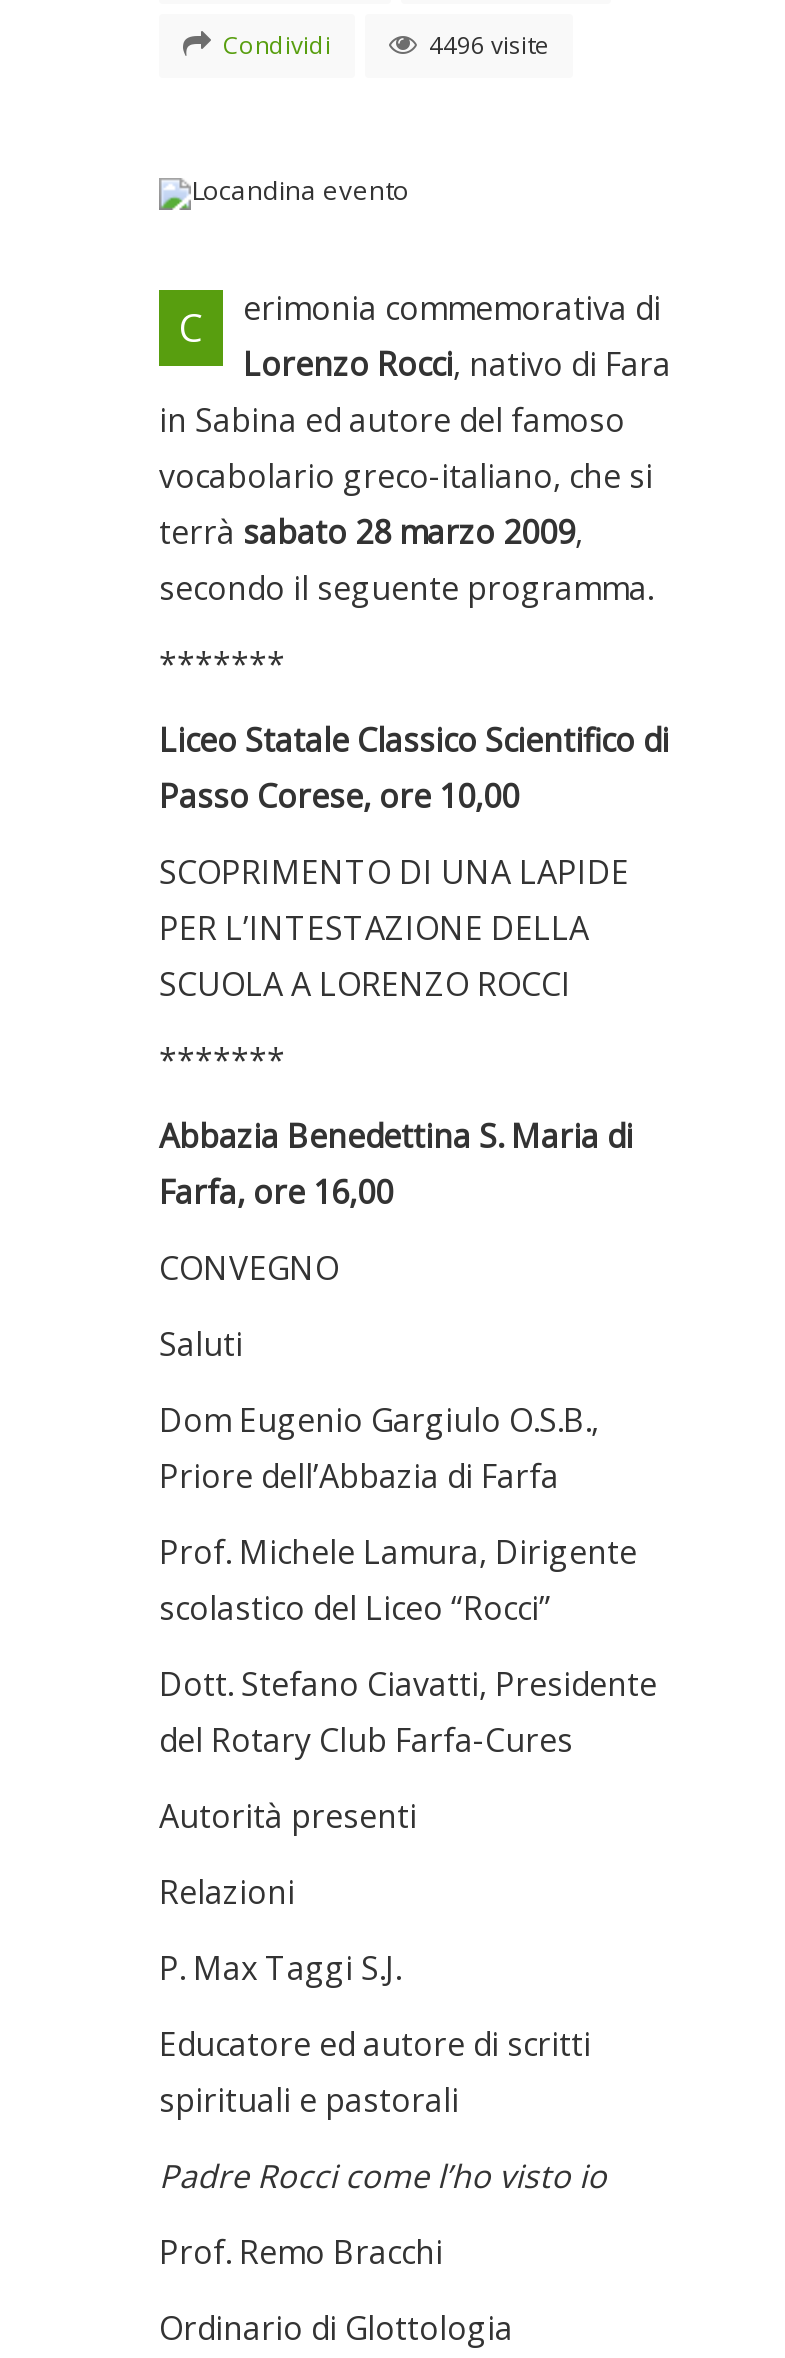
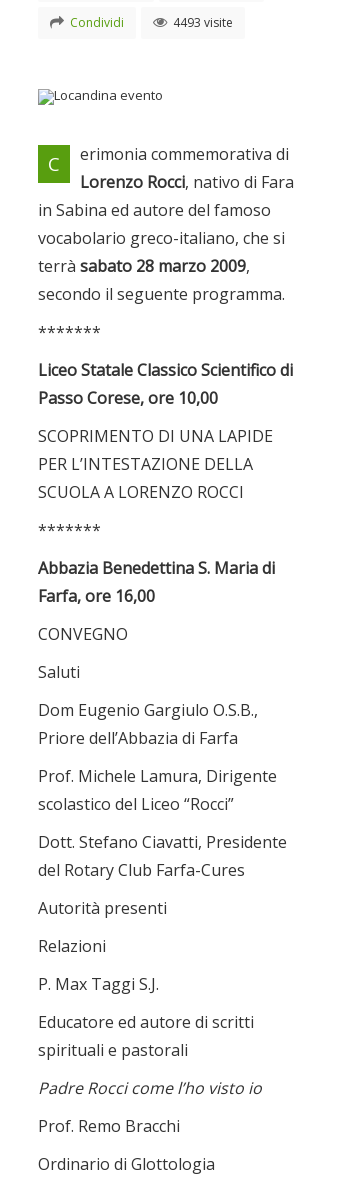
[423,28,549,62] 4496 visite -> [170,14,233,31] 4493 visite

